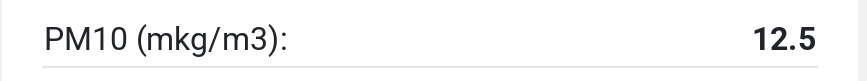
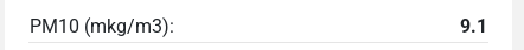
[752,20,816,58] 12.5 -> [460,15,487,37] 9.1

